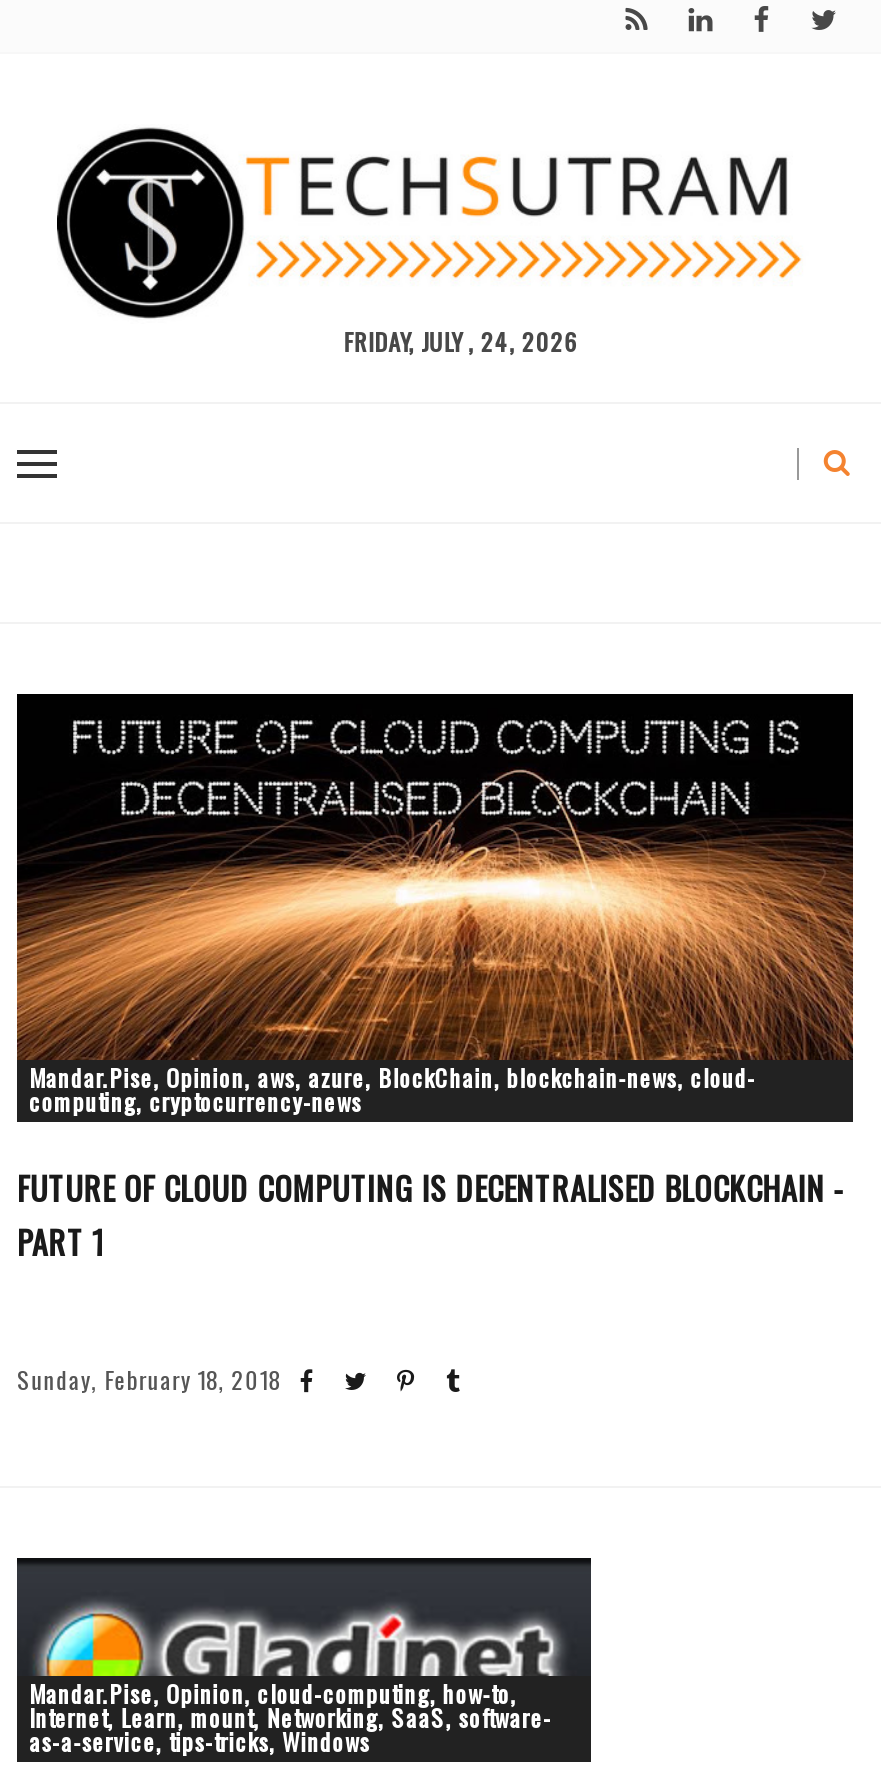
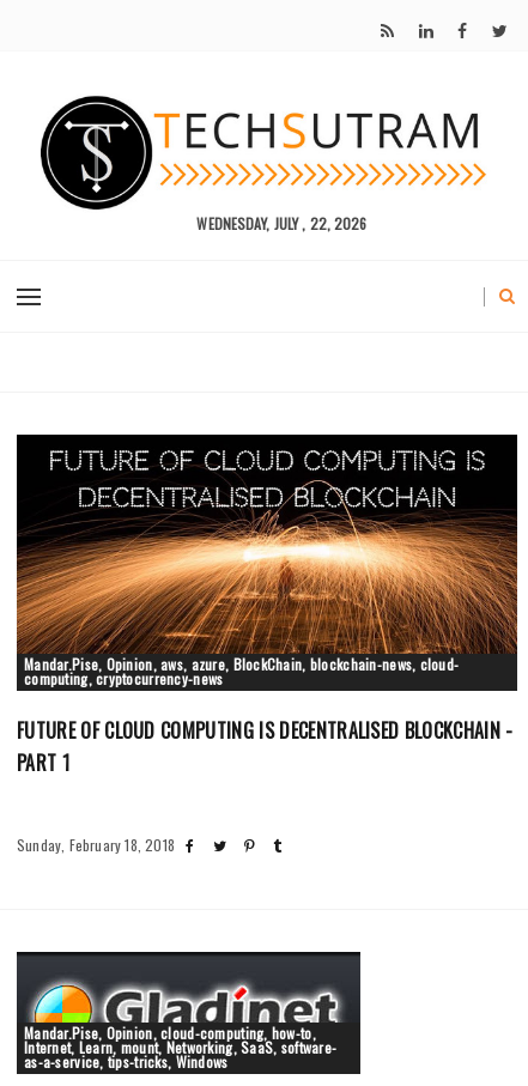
[293,323,577,357] FRIDAY, JULY , 24, 2026 -> [167,213,367,233] WEDNESDAY, JULY , 22, 2026

